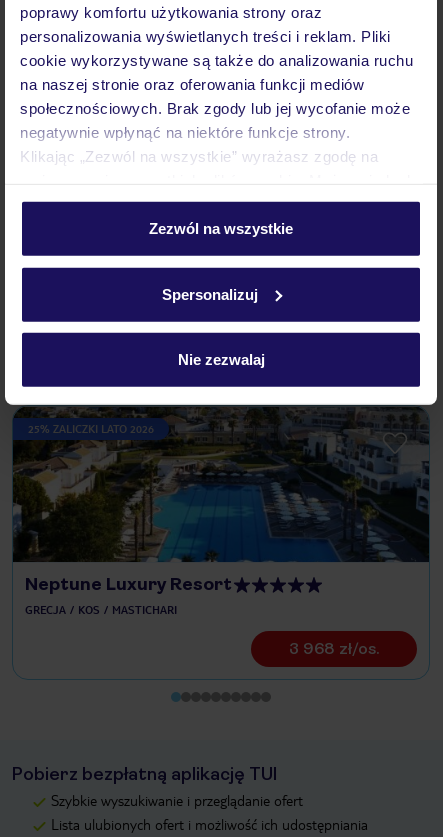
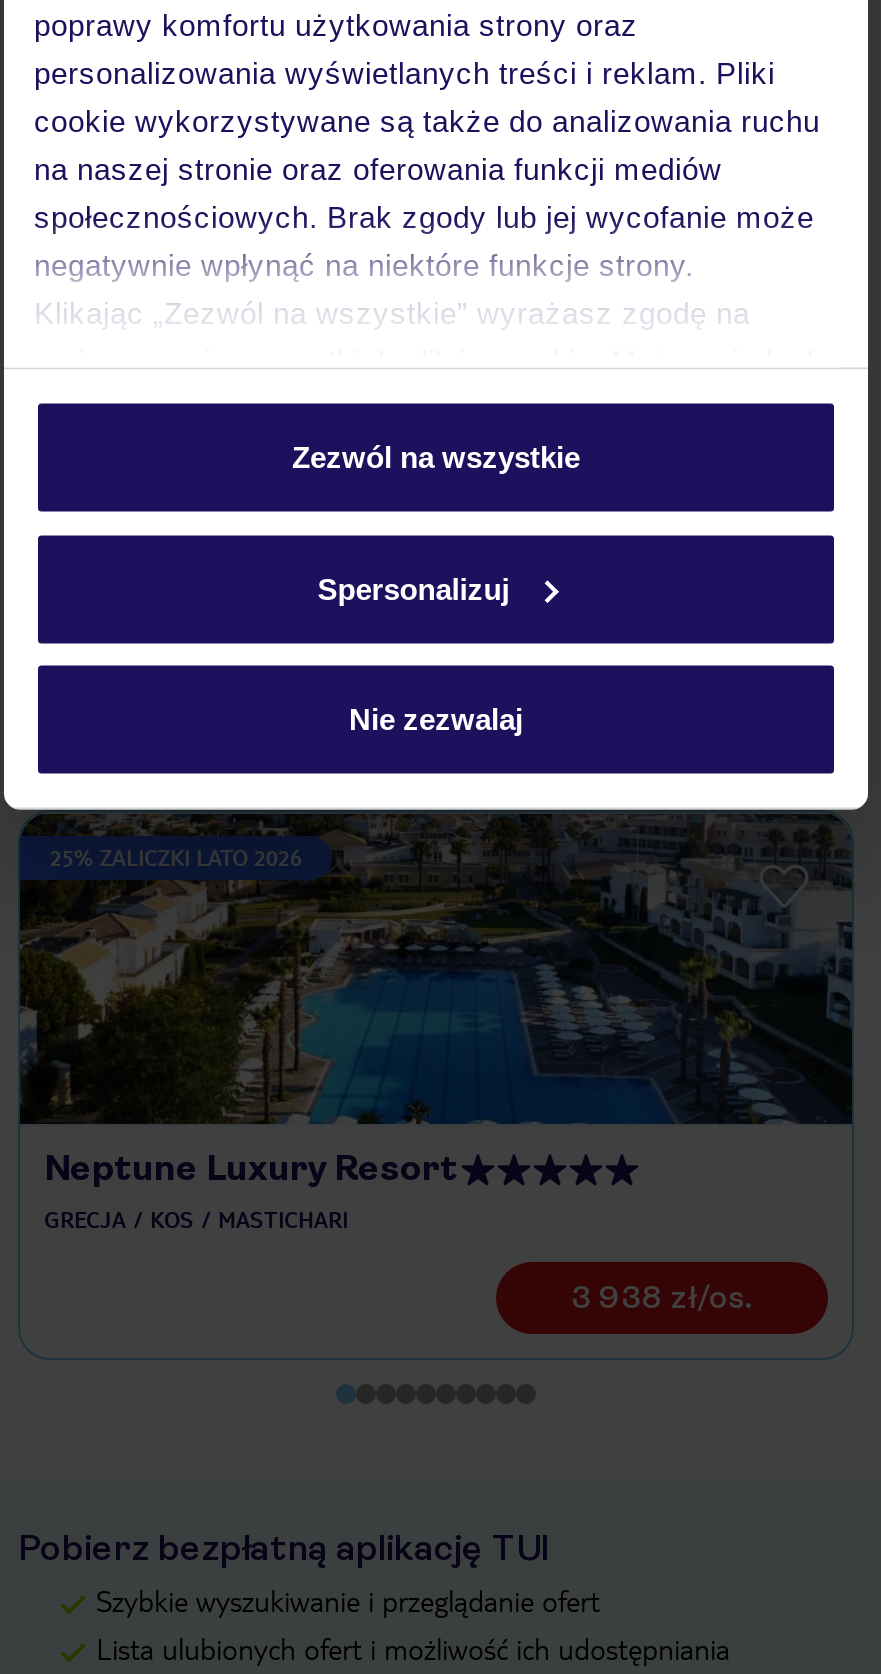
[288,639,379,658] 3 968 zł/os. -> [571,1278,753,1316] 3 938 zł/os.

